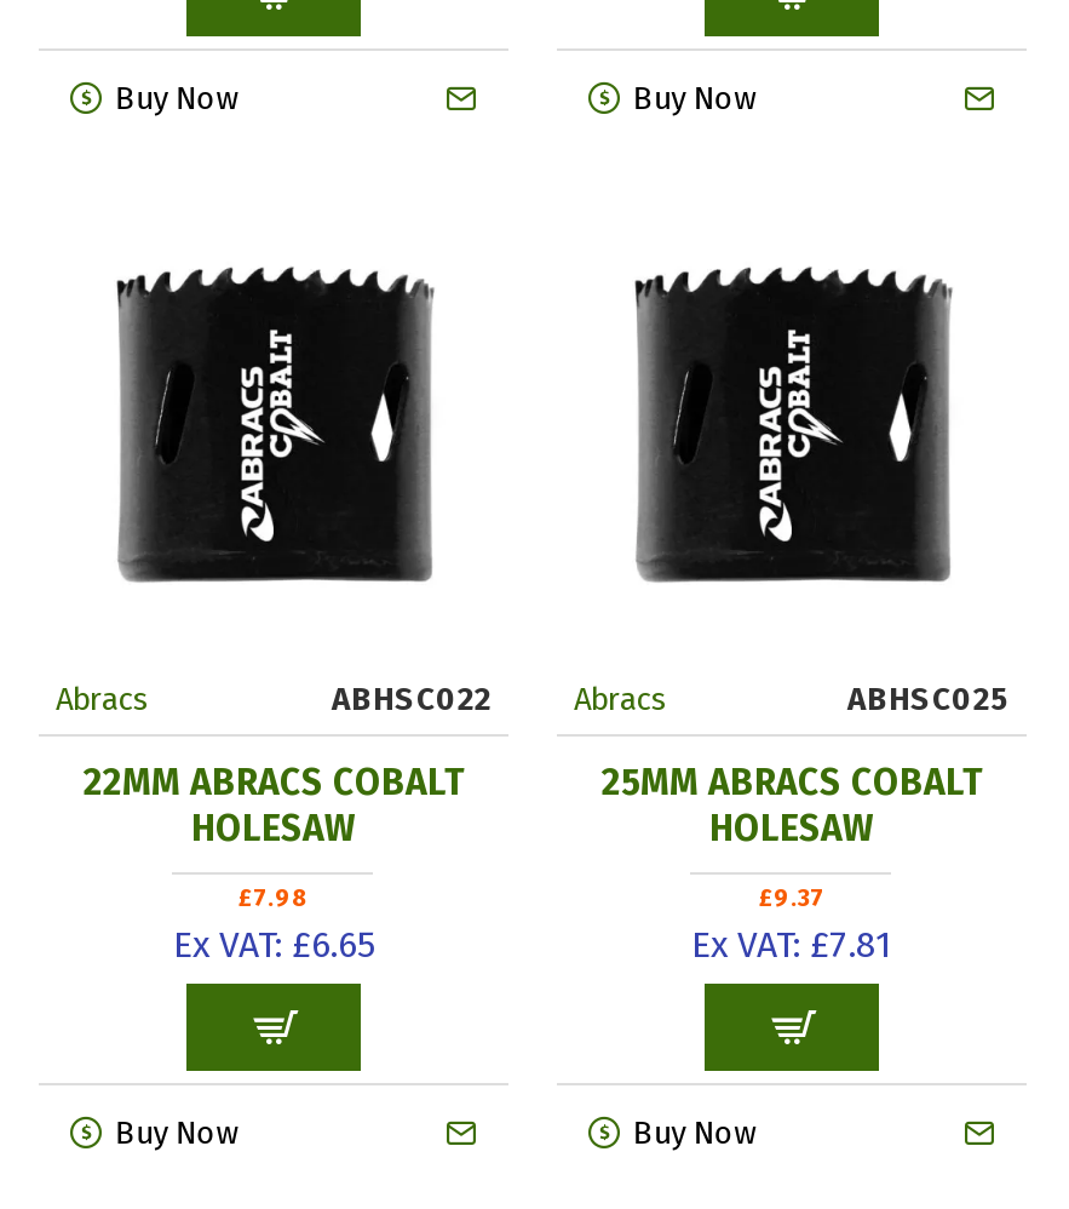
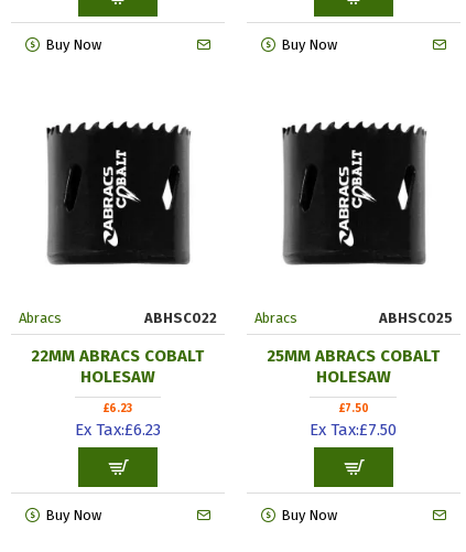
[173,884,374,966] £7.98 | Ex VAT: £6.65 -> [75,402,161,440] £6.23 | Ex Tax:£6.23
[691,884,892,966] £9.37 | Ex VAT: £7.81 -> [310,402,397,440] £7.50 | Ex Tax:£7.50

